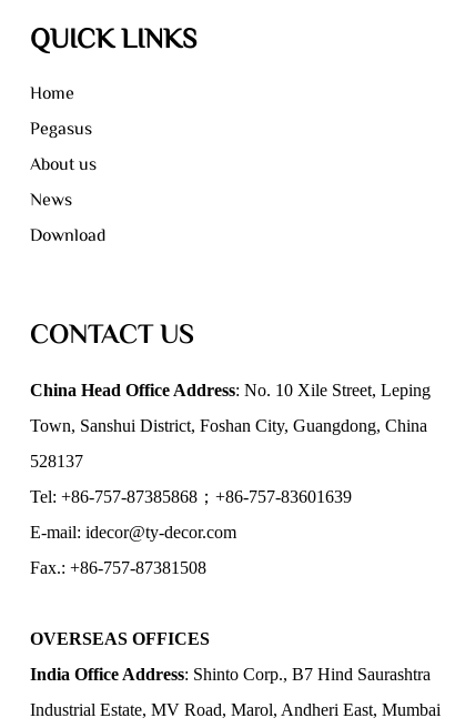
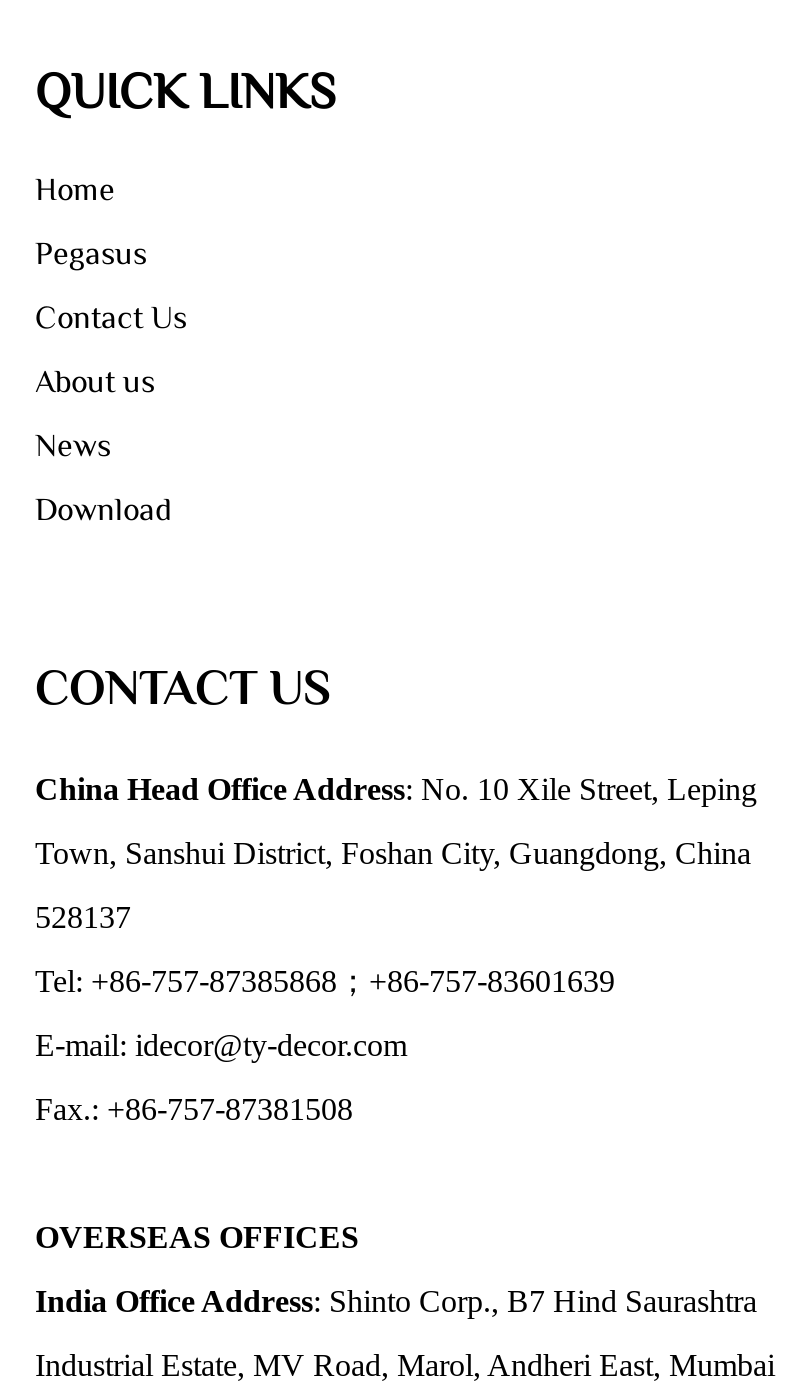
none -> [35,297,187,347] Contact Us

